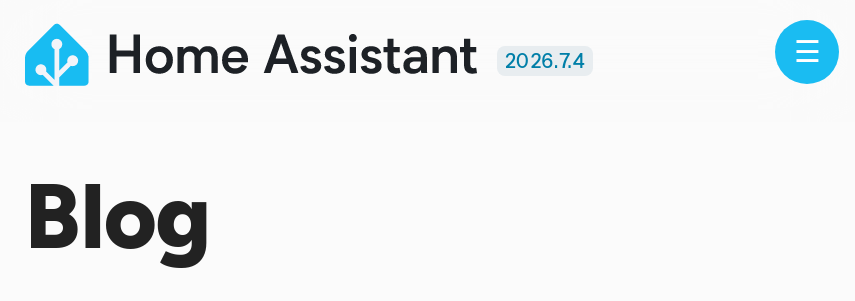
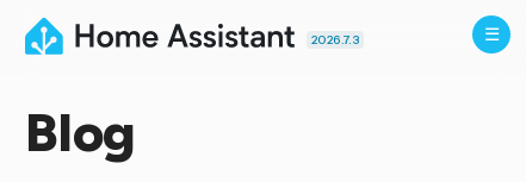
[505,47,585,73] 2026.7.4 -> [311,32,359,47] 2026.7.3

